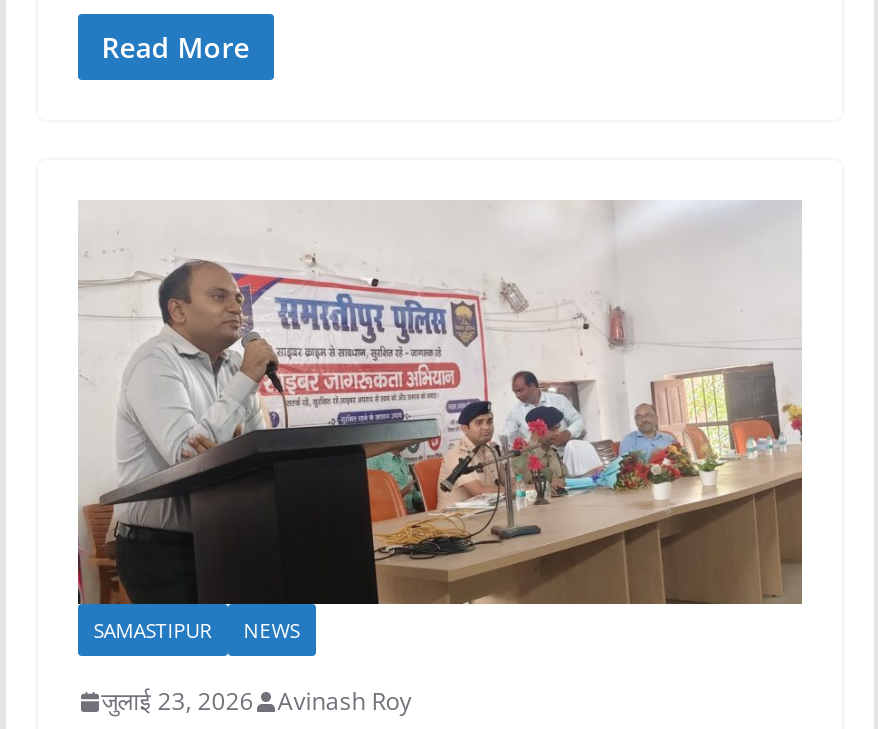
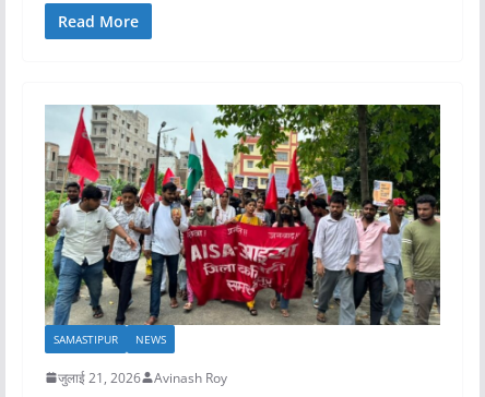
[76,201,802,718] [image] | जुलाई 23, 2026 Avinash Roy -> [44,104,441,387] [image] | जुलाई 21, 2026 Avinash Roy

